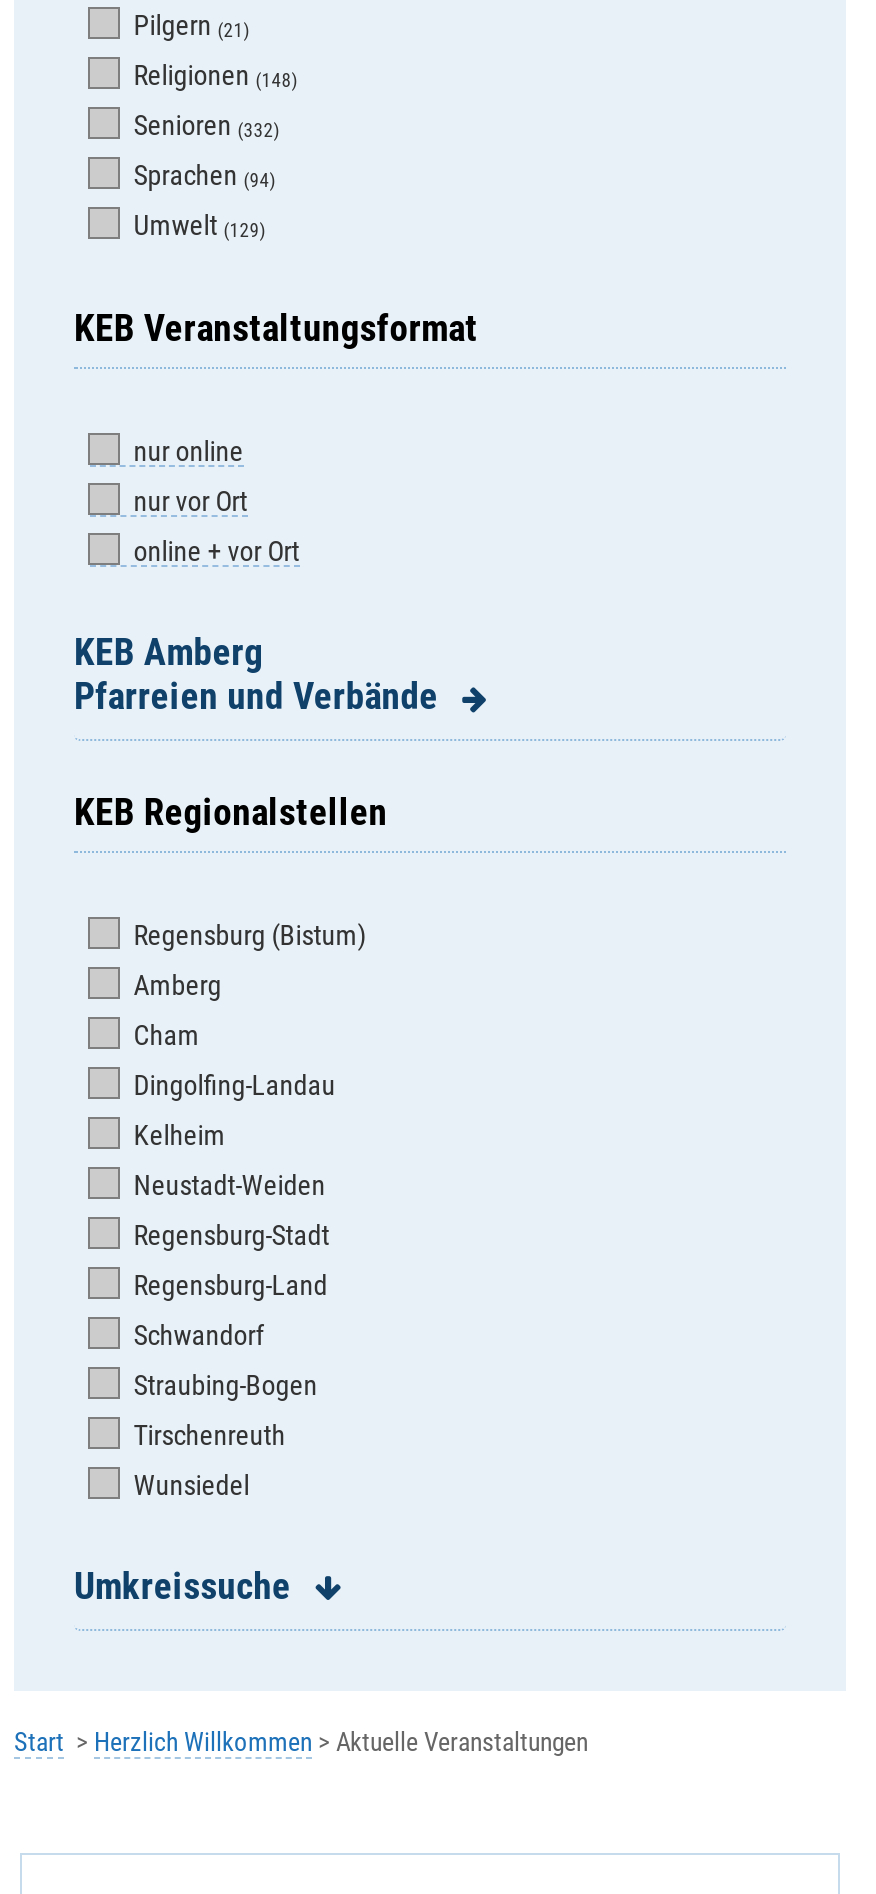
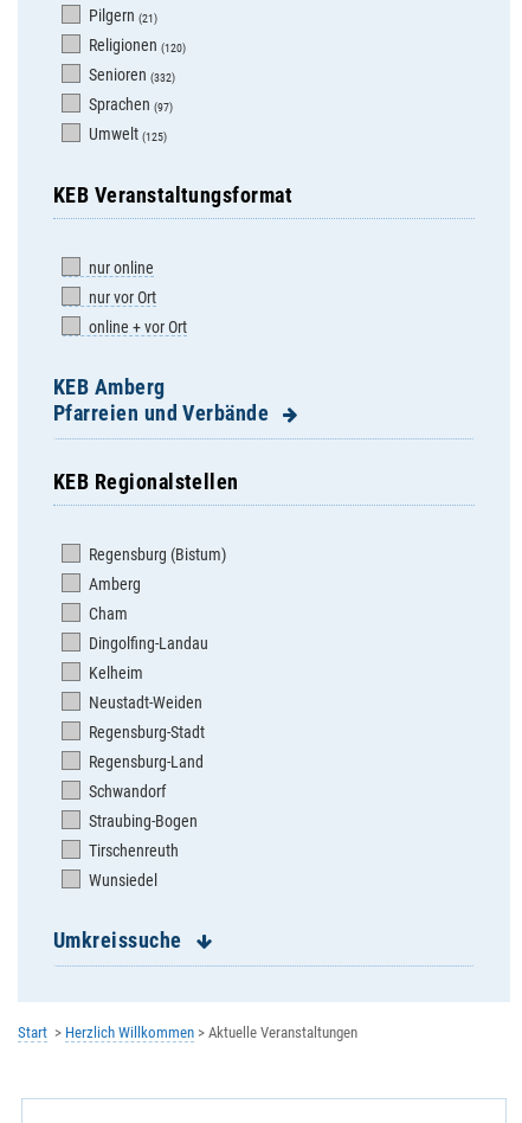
[134,59,298,91] Religionen (148) -> [89,36,186,54] Religionen (120)
[134,159,276,191] Sprachen (94) -> [89,95,173,114] Sprachen (97)
[134,209,266,241] Umwelt (129) -> [89,124,167,143] Umwelt (125)

